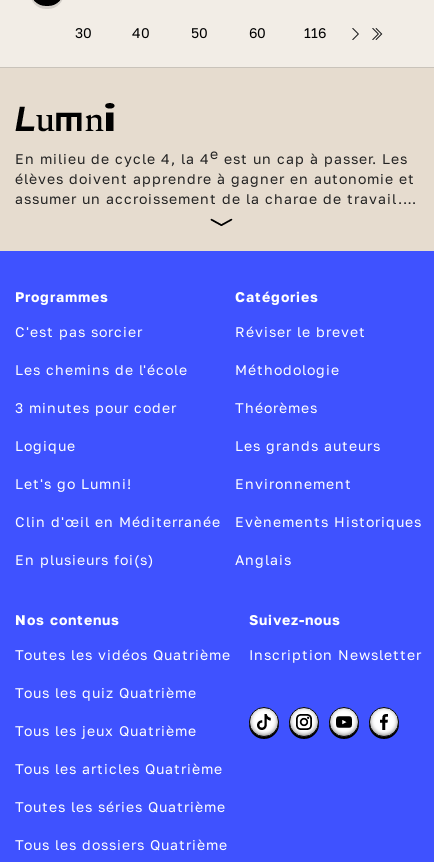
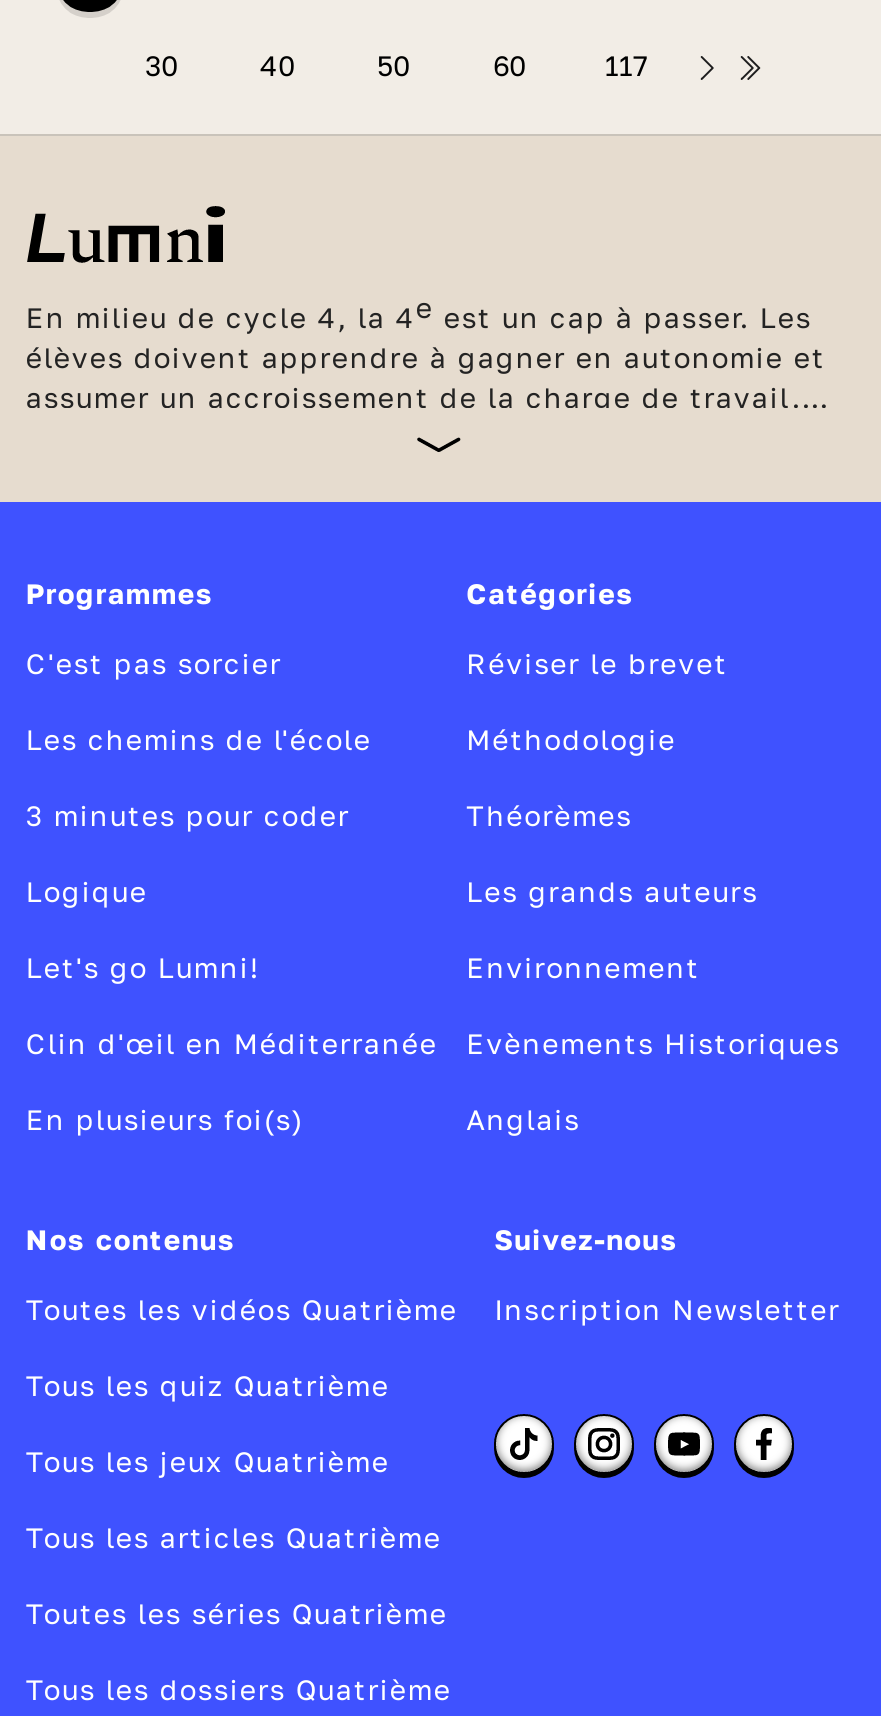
[304,24,326,41] 116 -> [605,48,647,82] 117

